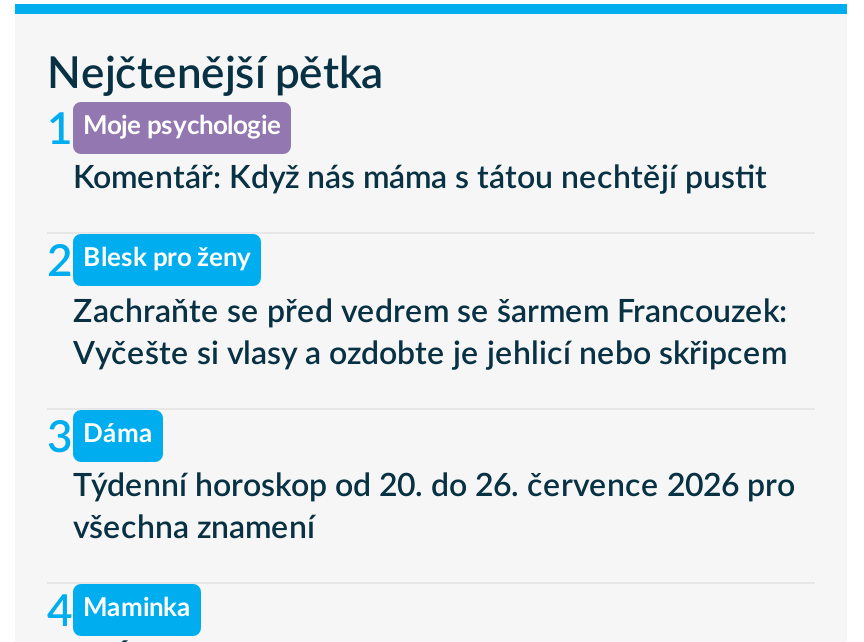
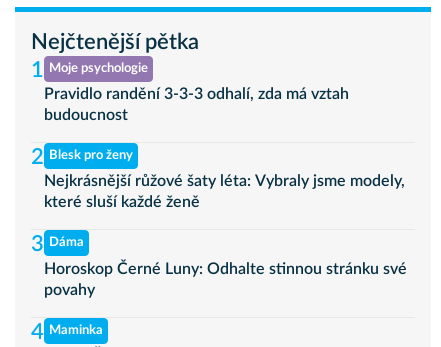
[73,162,767,194] Komentář: Když nás máma s tátou nechtějí pustit -> [44,86,349,123] Pravidlo randění 3-3-3 odhalí, zda má vztah | budoucnost
[73,295,787,369] Zachraňte se před vedrem se šarmem Francouzek: | Vyčešte si vlasy a ozdobte je jehlicí nebo skřipcem -> [44,173,405,210] Nejkrásnější růžové šaty léta: Vybraly jsme modely, | které sluší každé ženě
[73,469,795,543] Týdenní horoskop od 20. do 26. července 2026 pro | všechna znamení -> [44,261,407,298] Horoskop Černé Luny: Odhalte stinnou stránku své | povahy

